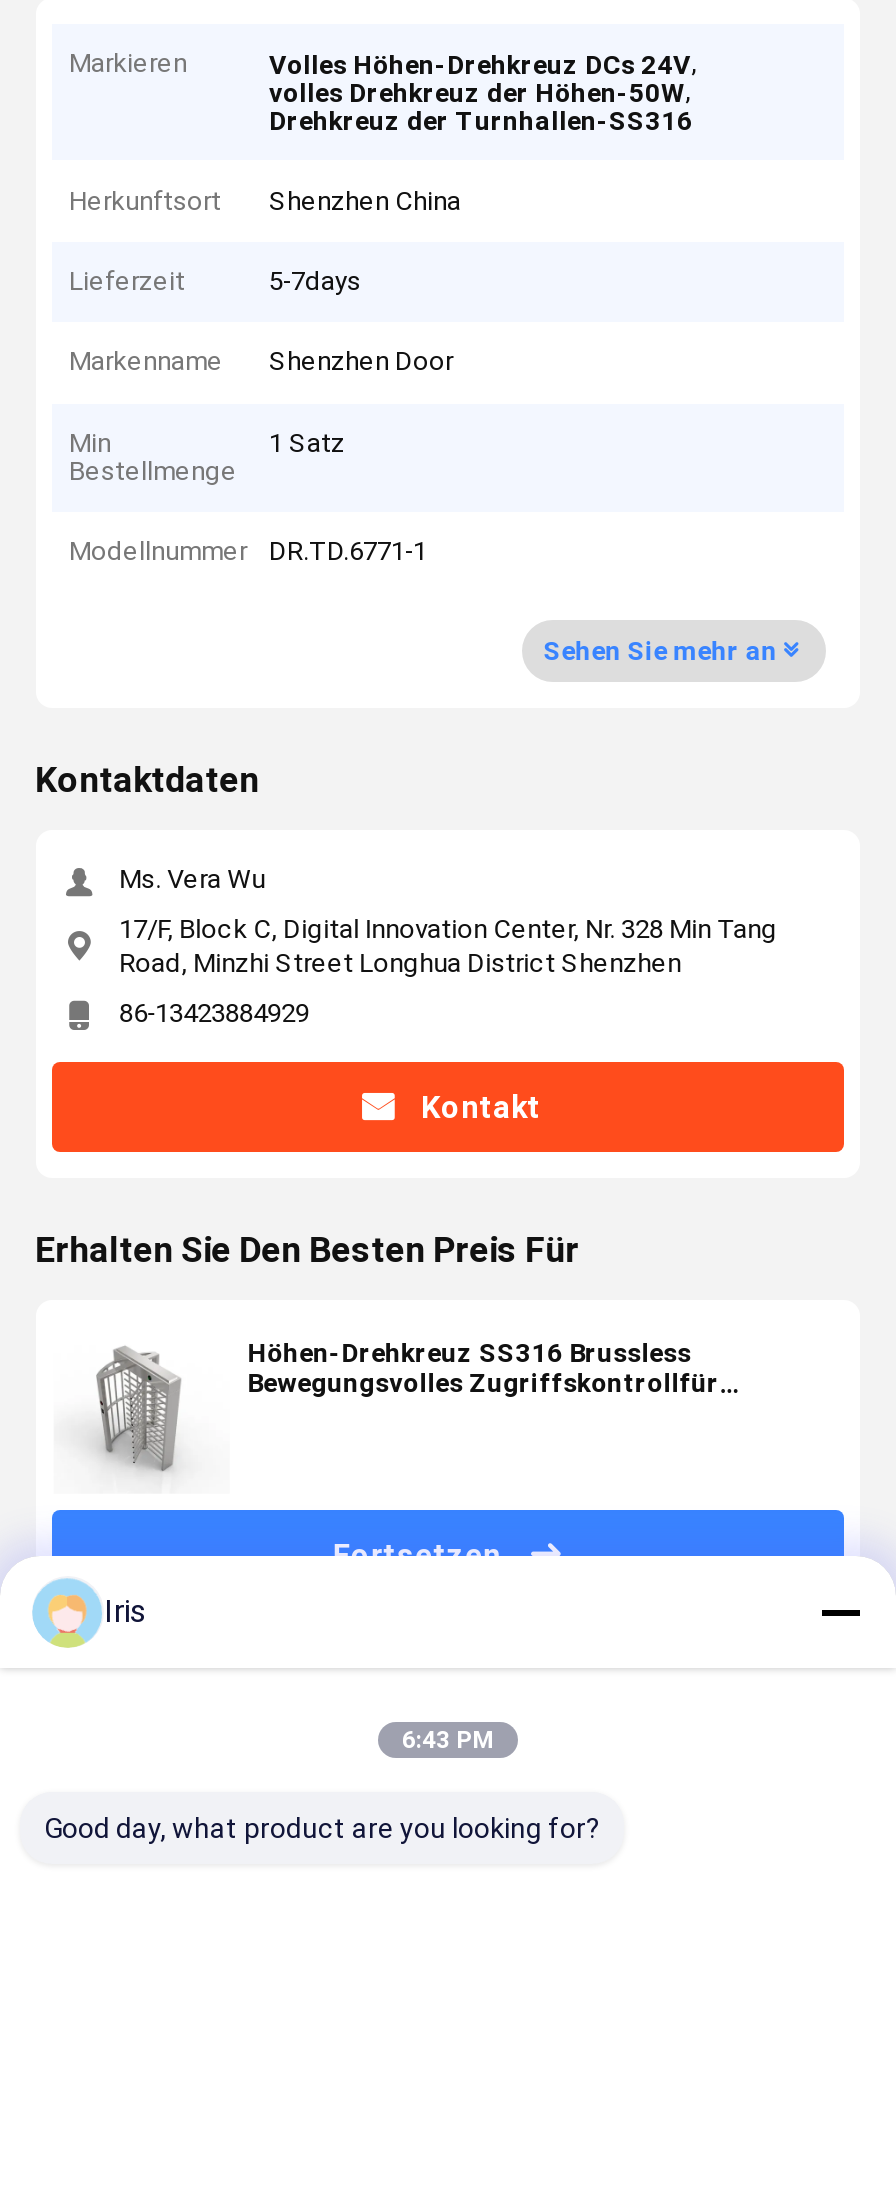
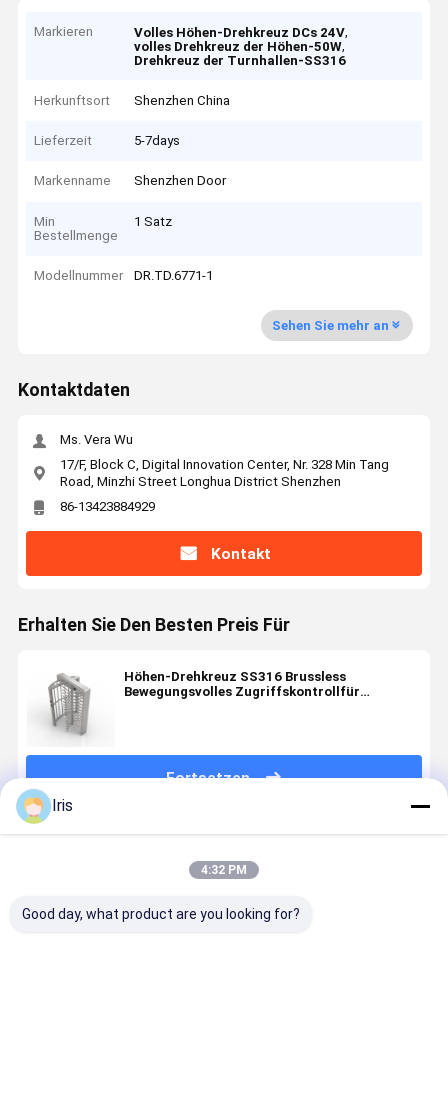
[402,1726,494,1754] 6:43 PM -> [201,863,247,877] 4:32 PM

